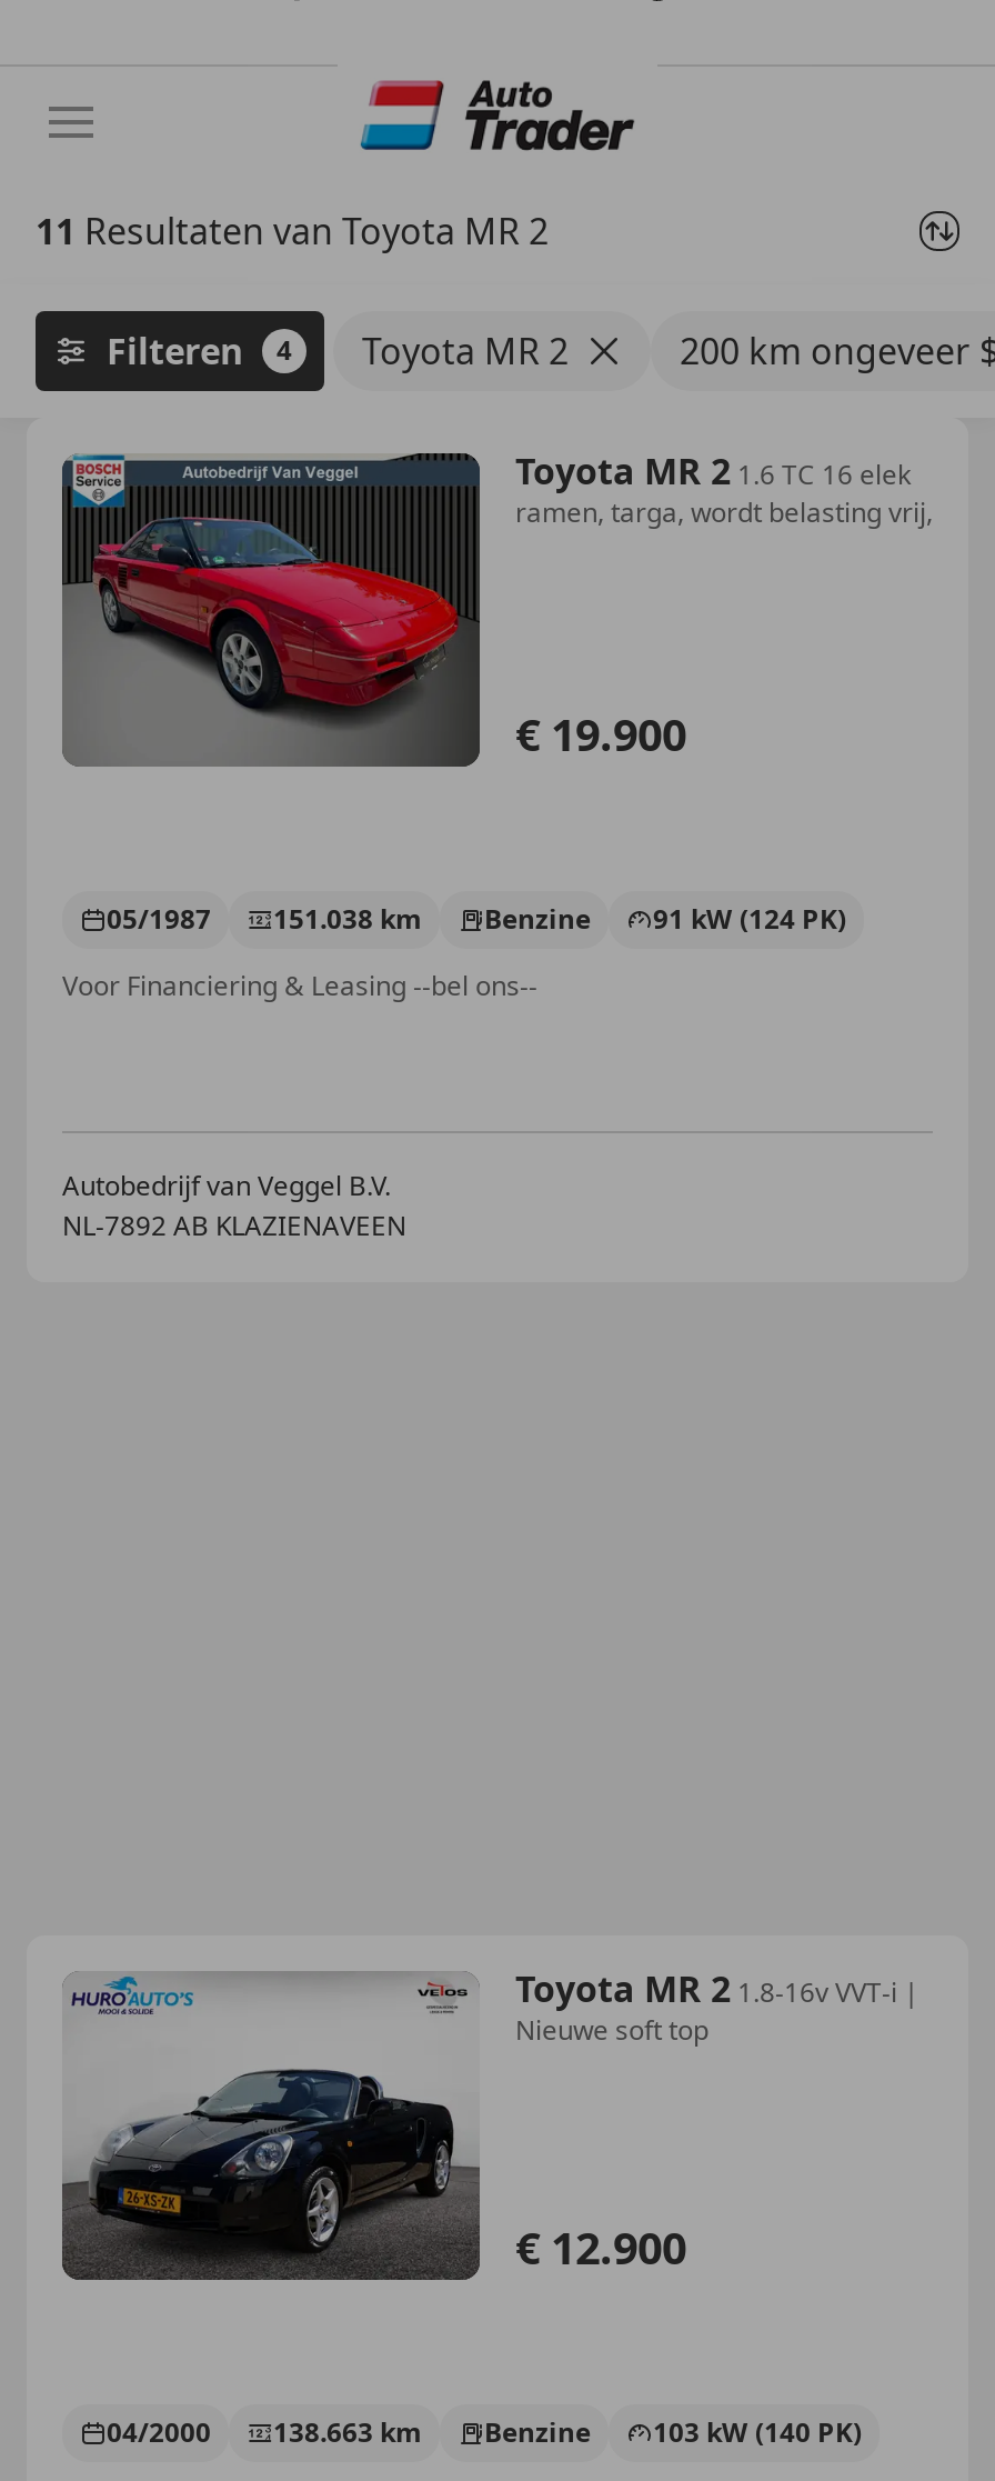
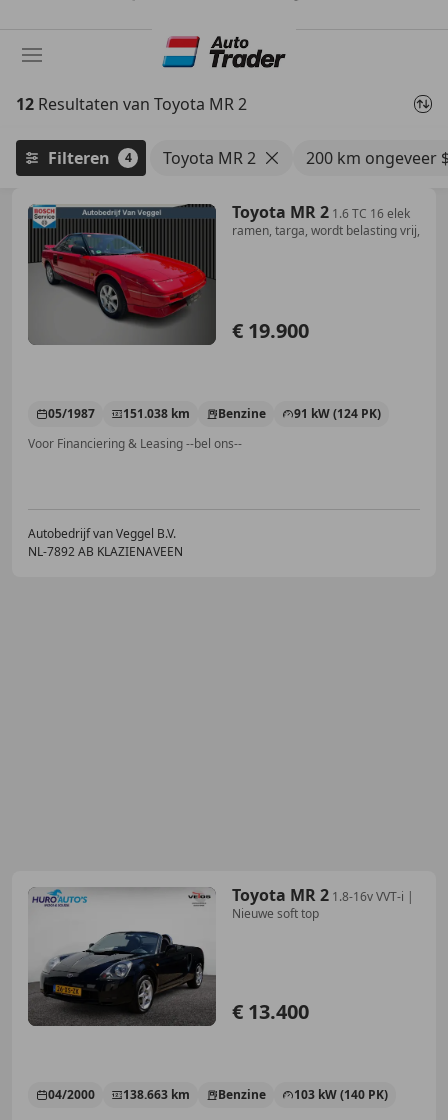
[36,207,549,256] 11 Resultaten van Toyota MR 2 -> [16,93,247,115] 12 Resultaten van Toyota MR 2
[515,2217,686,2277] € 12.900 -> [232,997,309,1024] € 13.400

